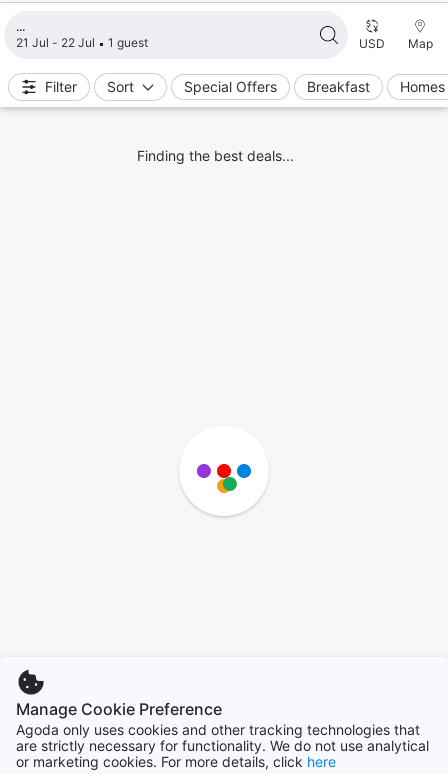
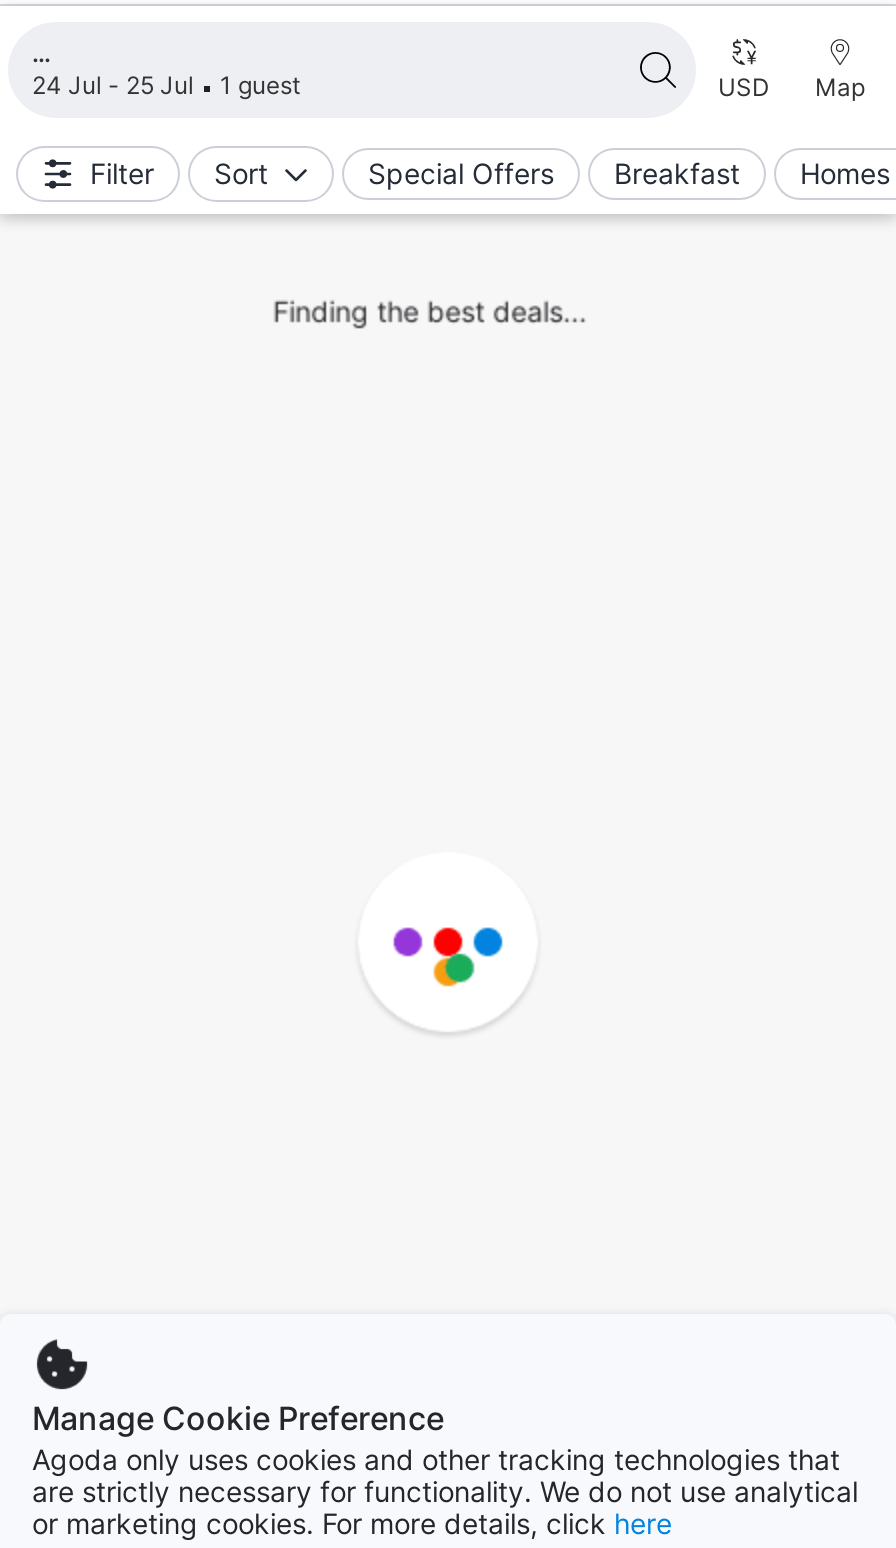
[16,35,148,50] 21 Jul - 22 Jul 1 guest -> [32,70,300,100] 24 Jul - 25 Jul 1 guest

